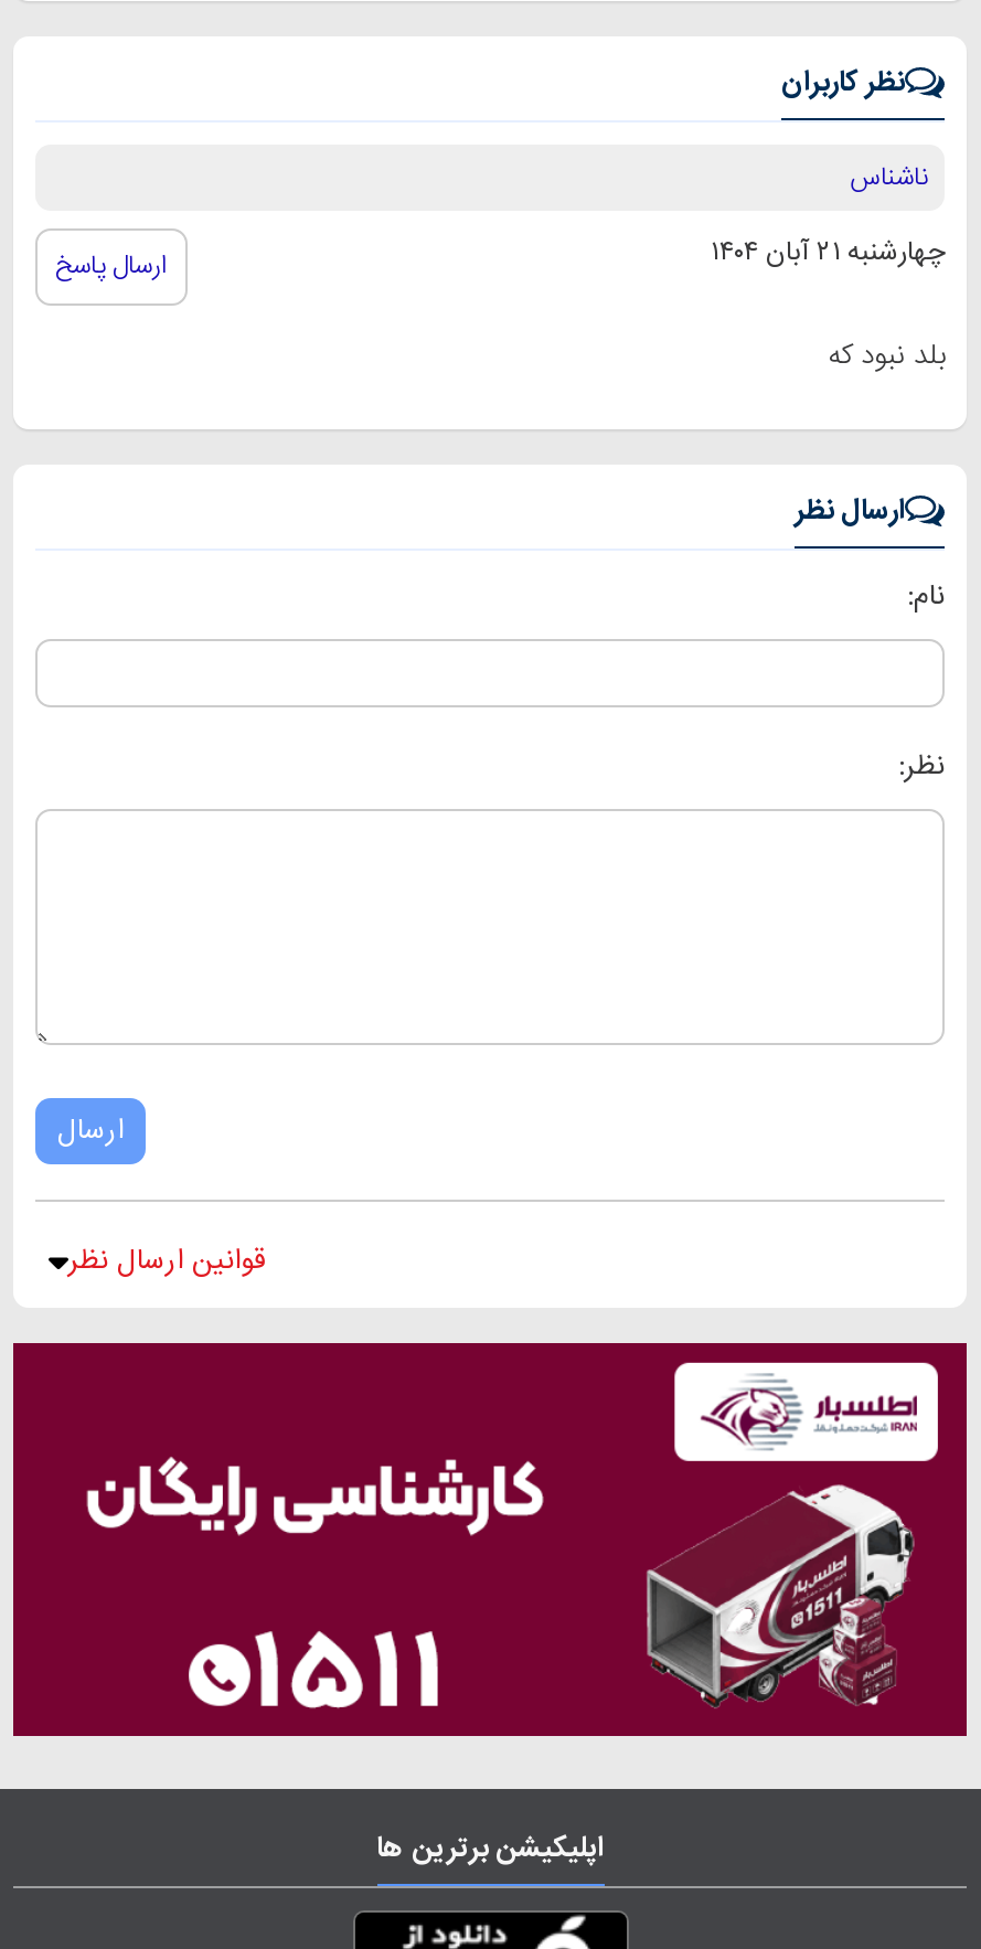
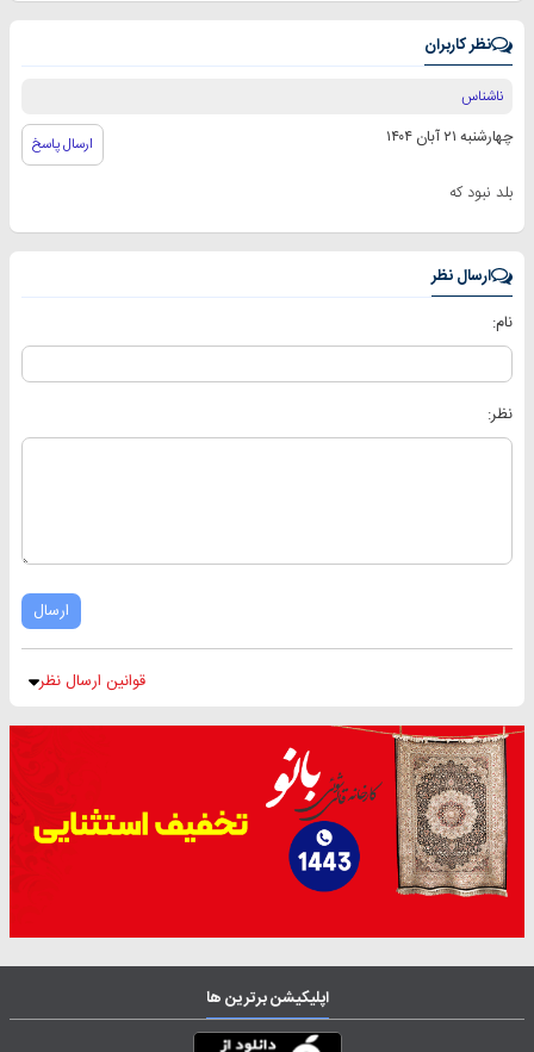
[11,1342,969,1737] [image] -> [8,724,526,939] [image]

